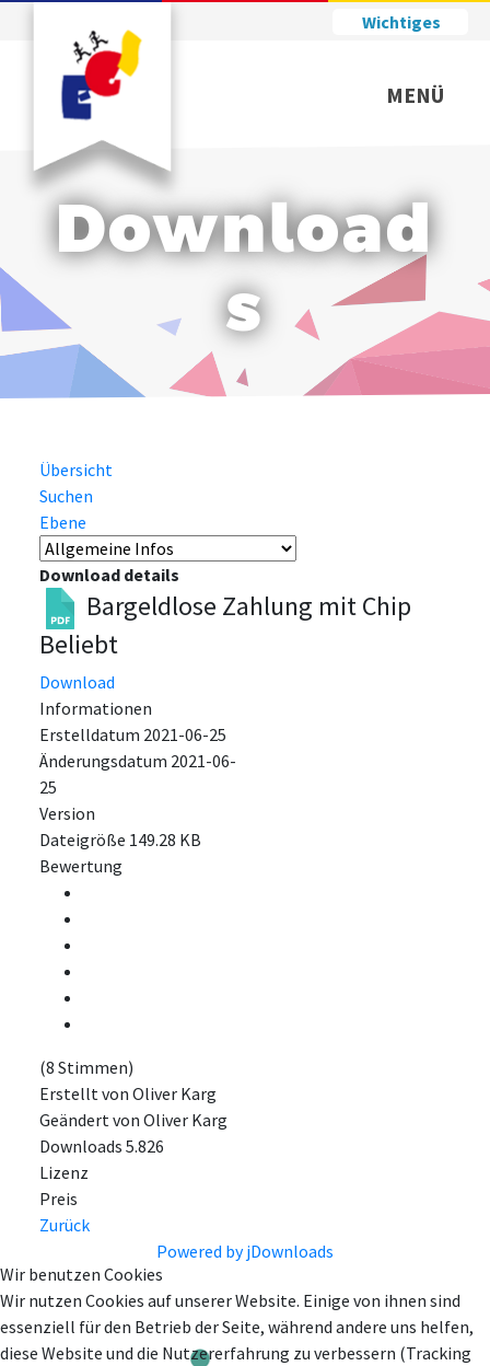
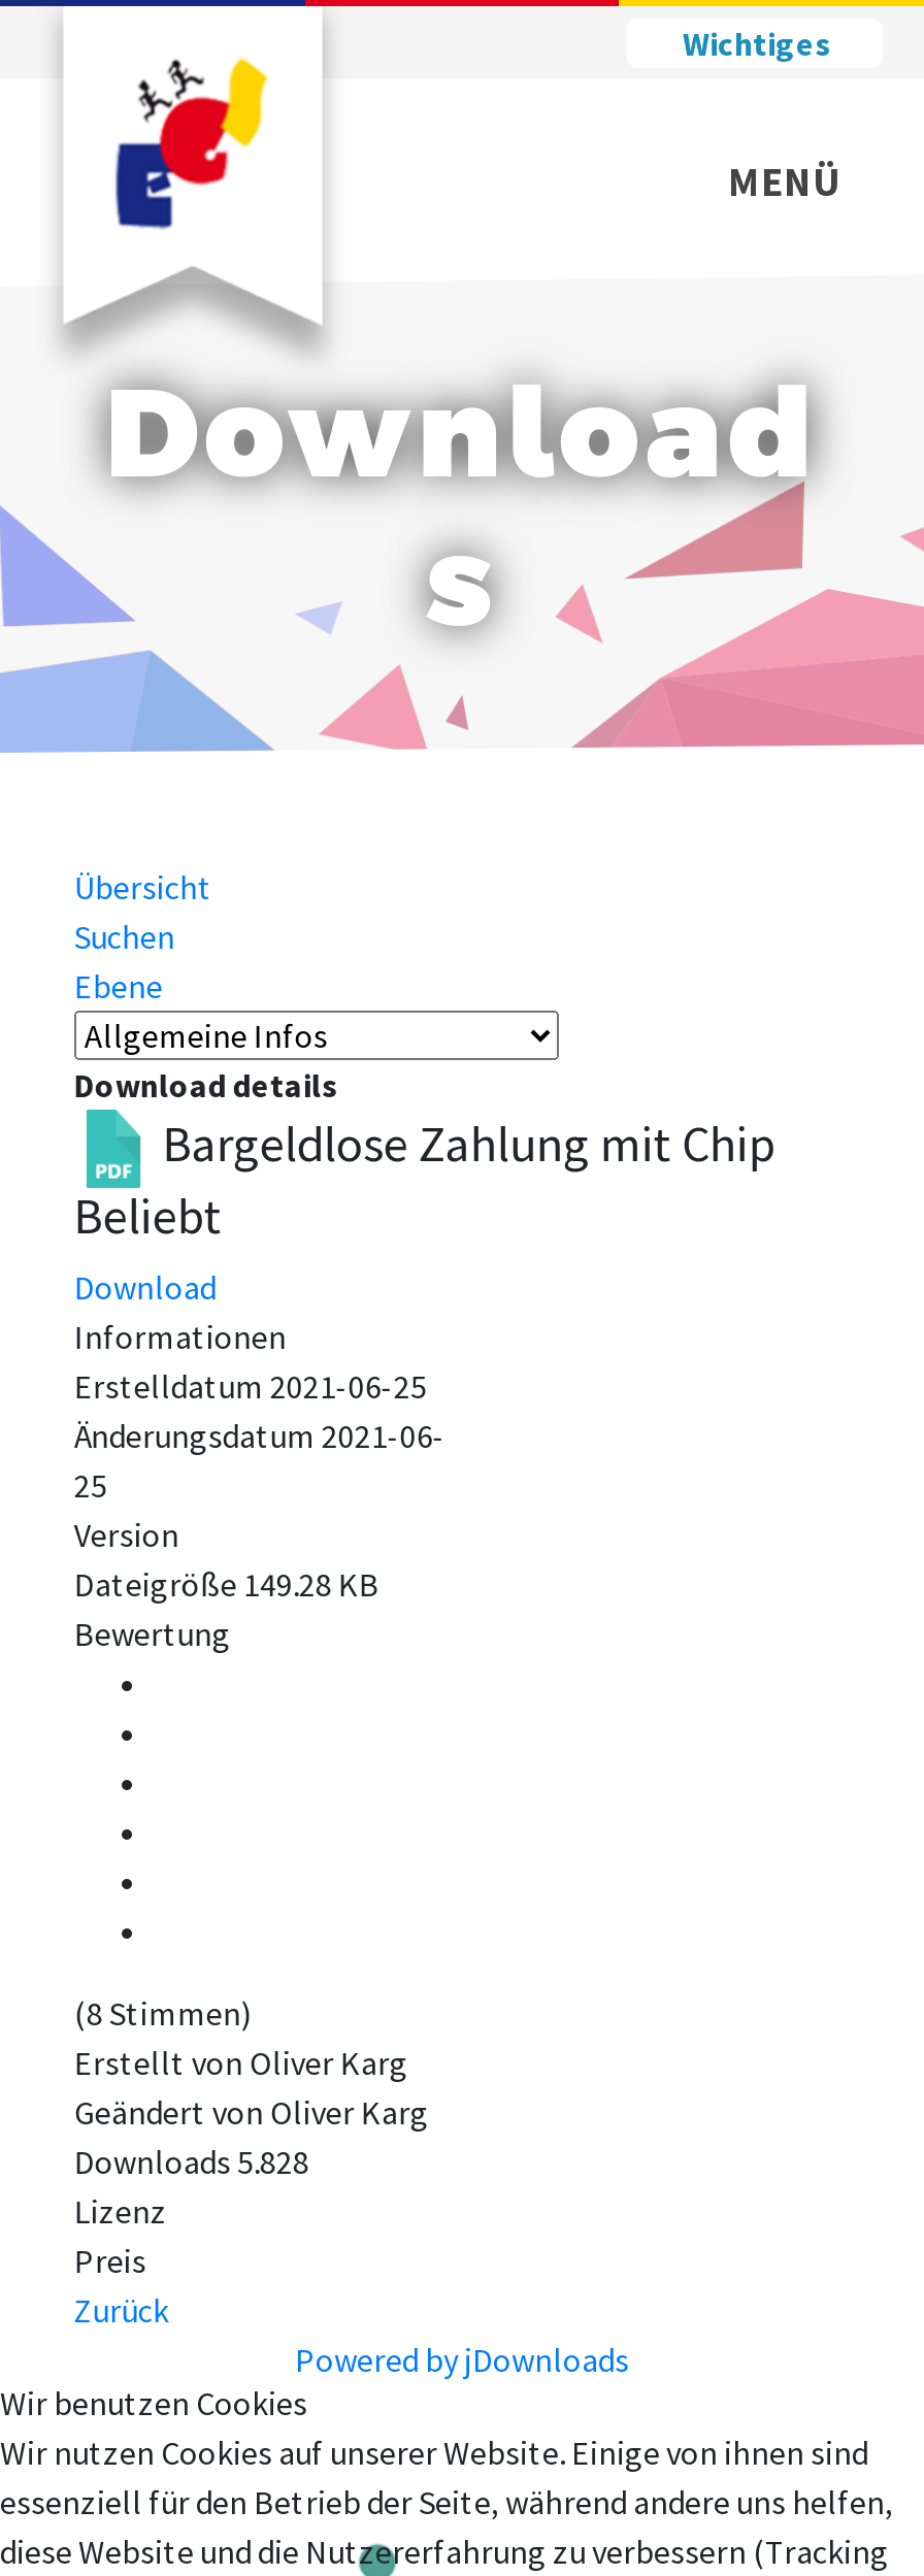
[39,1135,164,1157] Downloads 5.826 -> [74,2141,309,2182] Downloads 5.828

